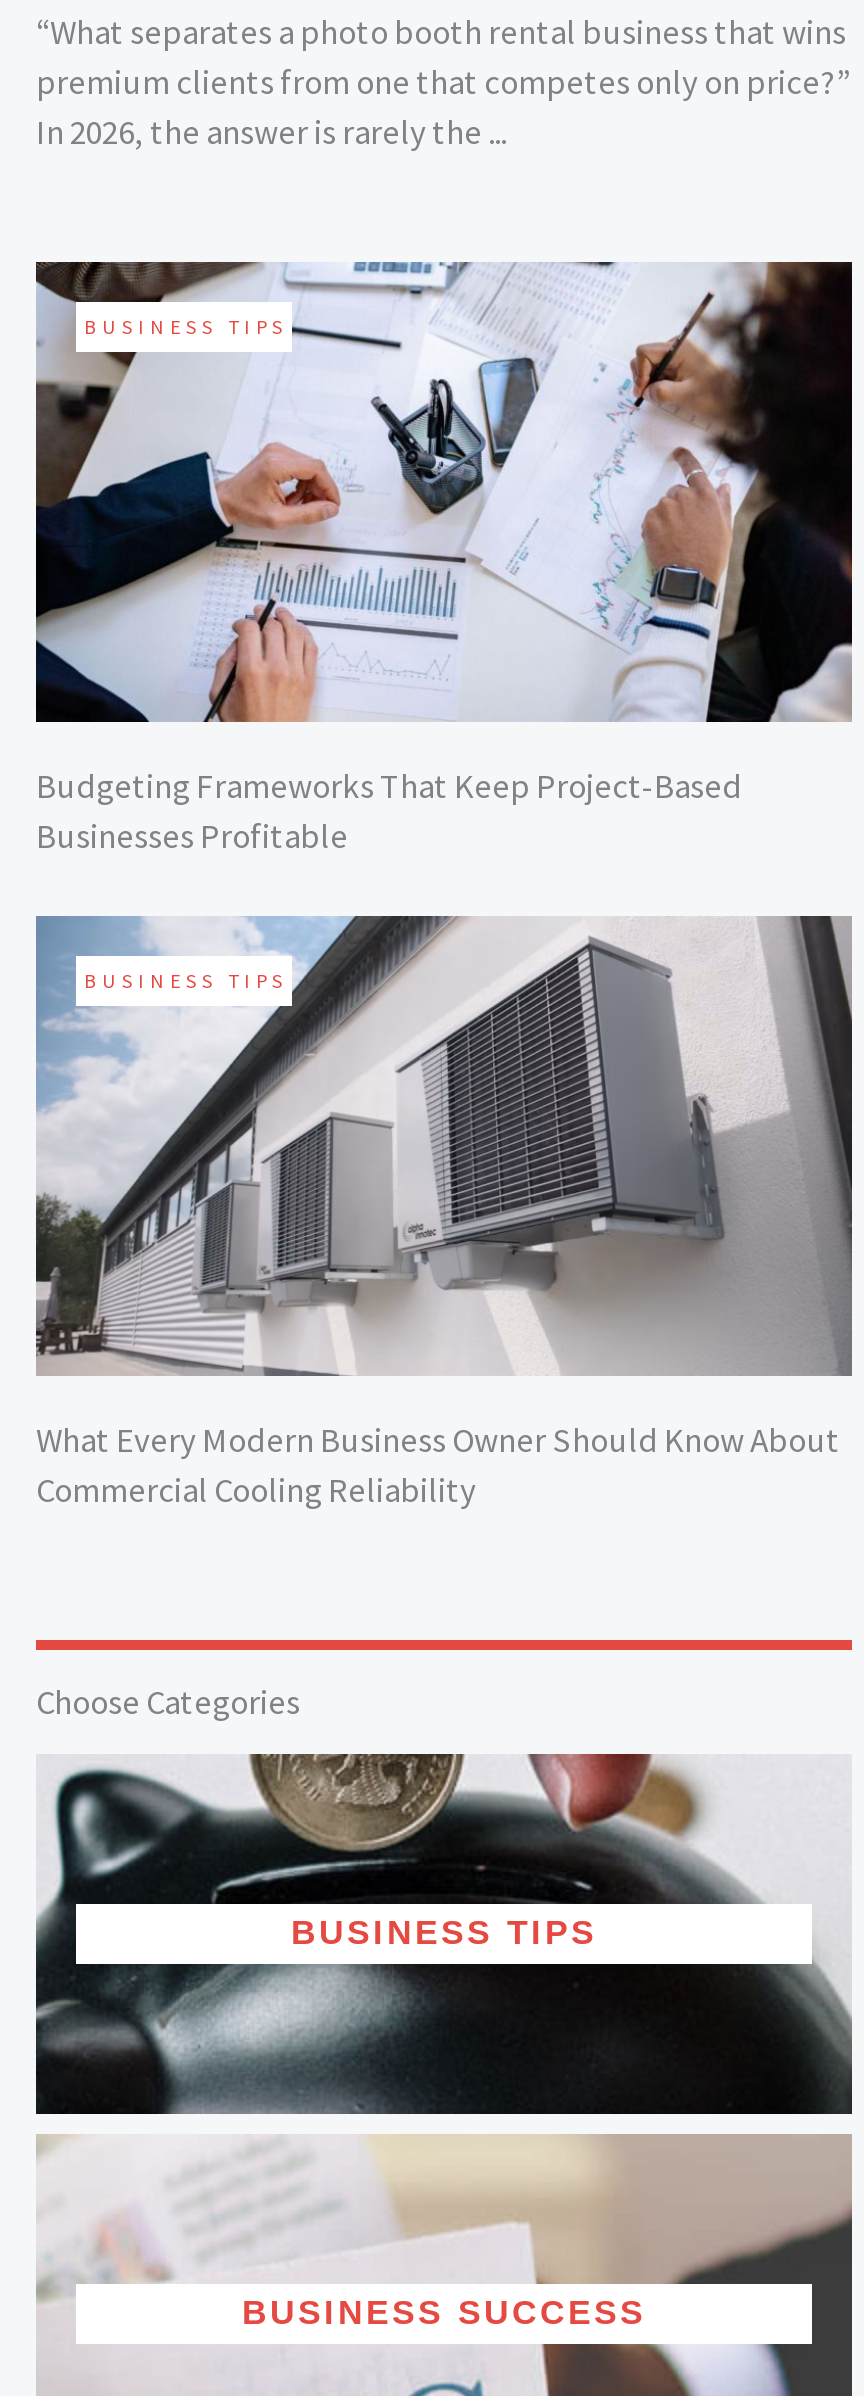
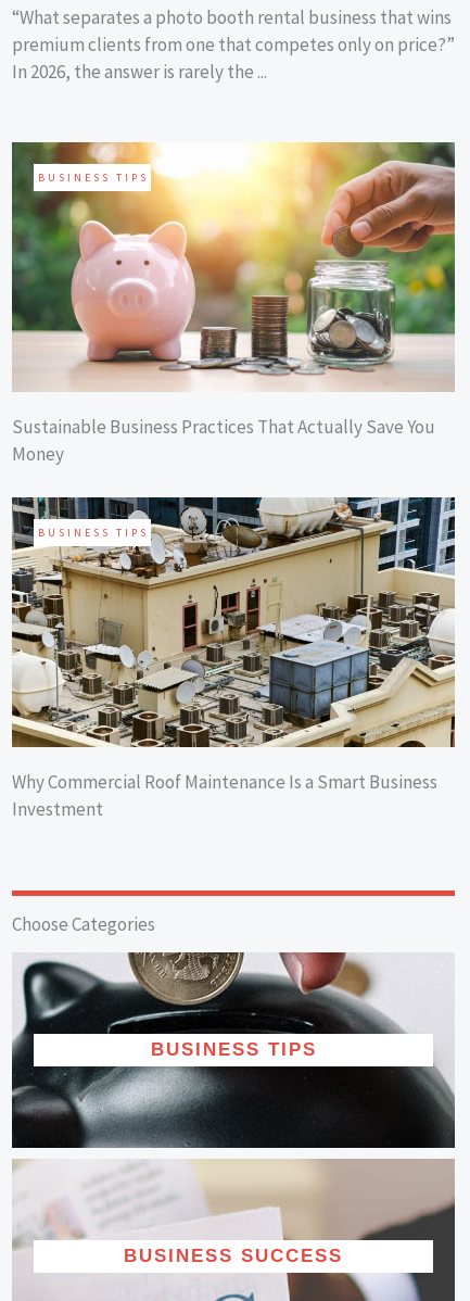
[34,260,854,858] [image] | Budgeting Frameworks That Keep Project-Based | Businesses Profitable -> [11,141,456,466] [image] | Sustainable Business Practices That Actually Save You | Money
[34,916,854,1511] [image] | What Every Modern Business Owner Should Know About | Commercial Cooling Reliability -> [11,496,456,821] [image] | Why Commercial Roof Maintenance Is a Smart Business | Investment

